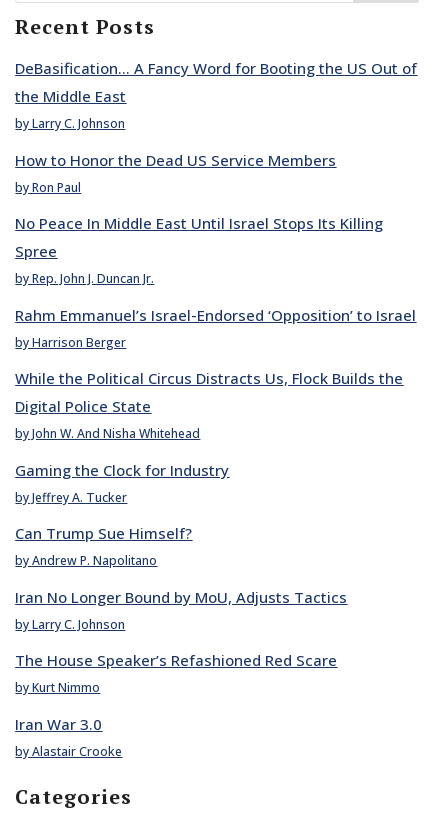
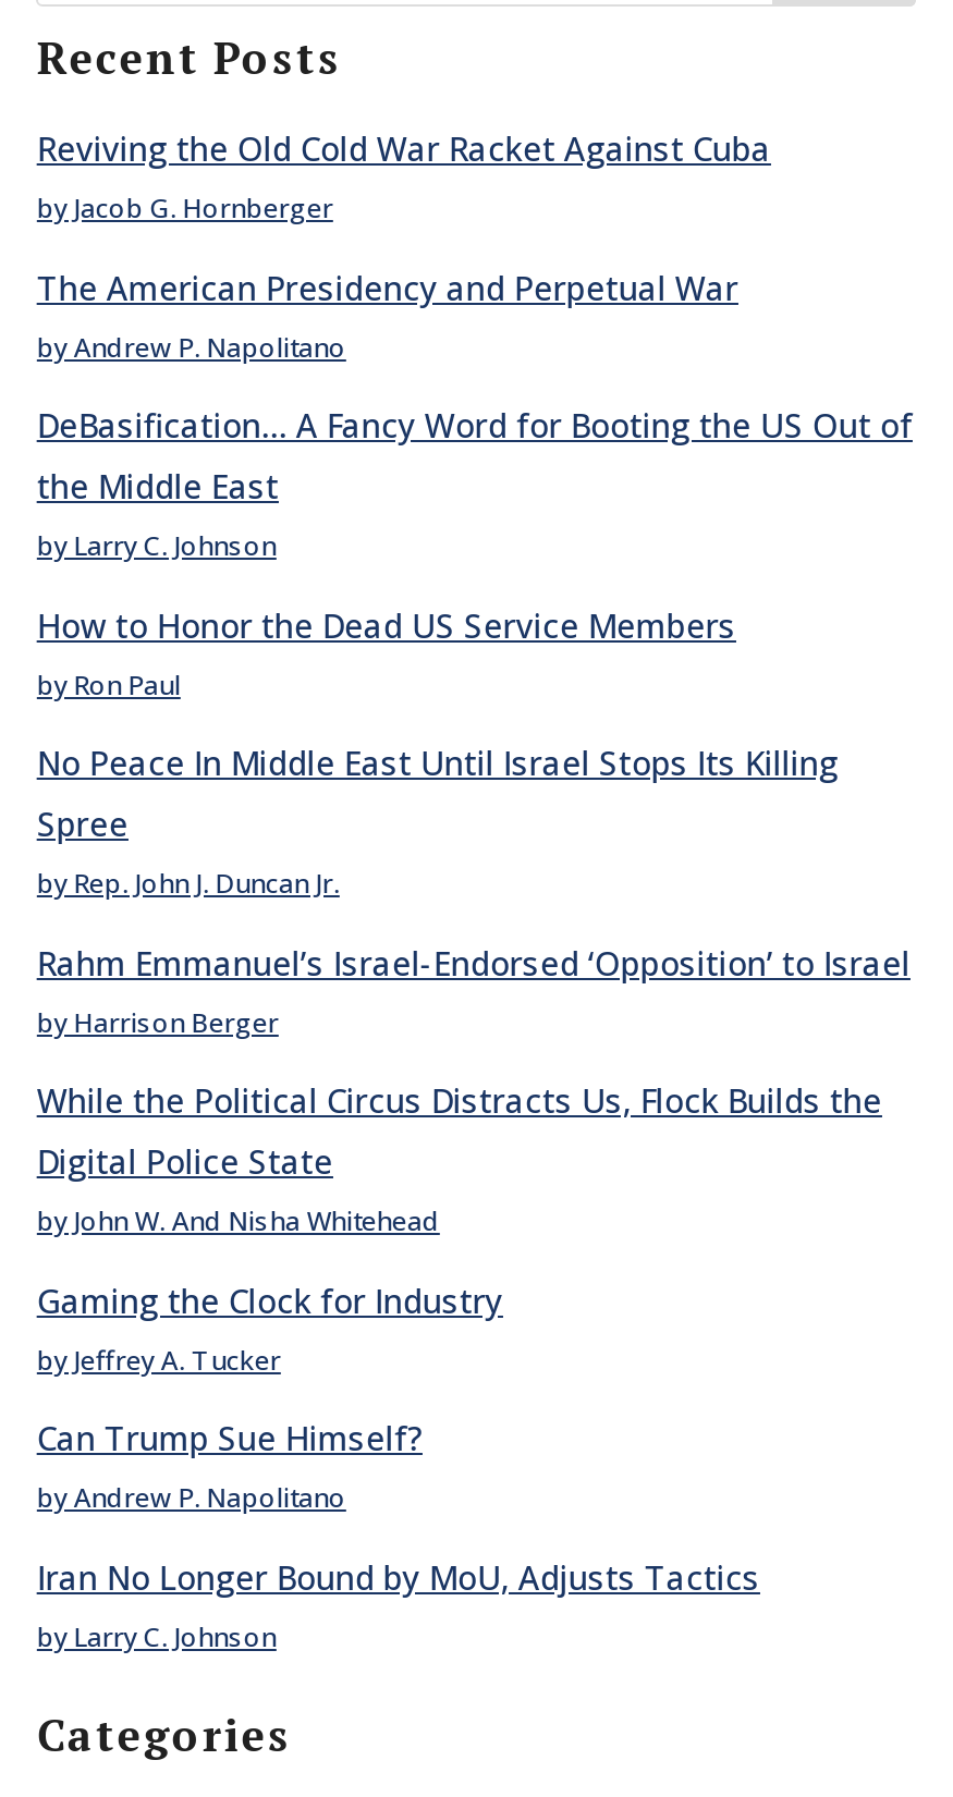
none -> [37,127,771,366] Reviving the Old Cold War Racket Against Cuba | by Jacob G. Hornberger | The American Presidency and Perpetual War | by Andrew P. Napolitano
moved [15,58,417,633] -> [37,404,912,1655]: DeBasification… A Fancy Word for Booting the US Out of | the Middle East | by Larry C. Johnson | ... | Iran No Longer Bound by MoU, Adjusts Tactics | by Larry C. Johnson
[15,650,337,760] The House Speaker’s Refashioned Red Scare | by Kurt Nimmo | Iran War 3.0 | by Alastair Crooke -> none

